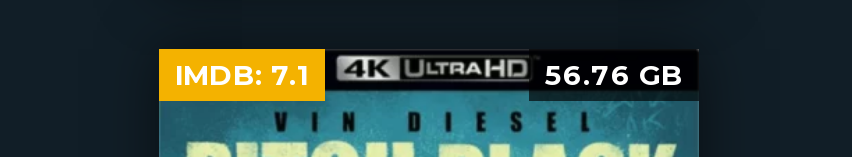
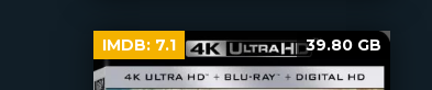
[545,56,683,92] 56.76 GB -> [306,35,381,54] 39.80 GB

